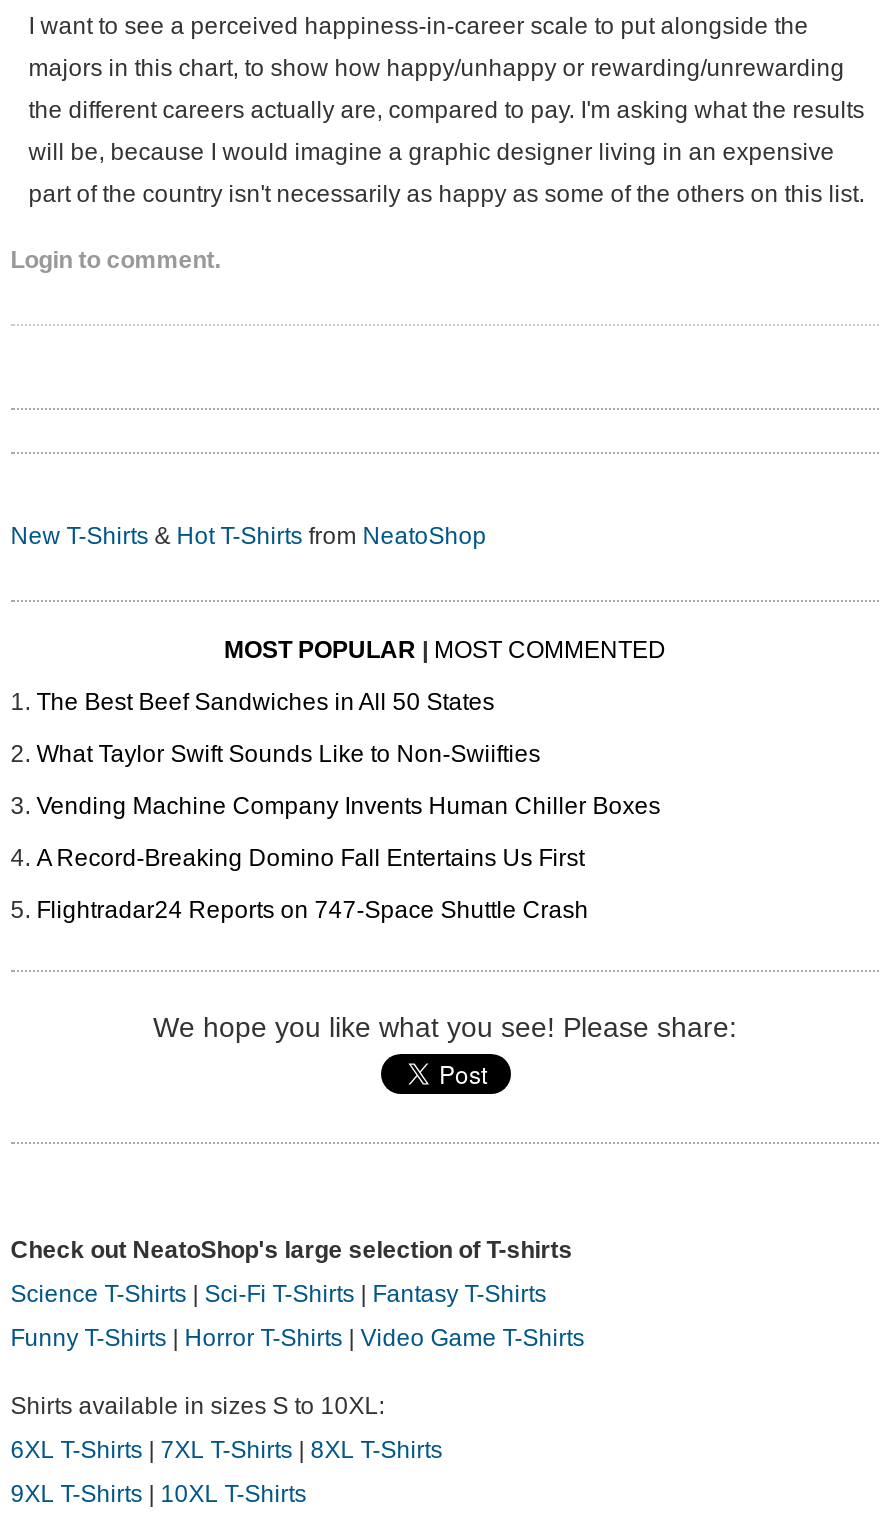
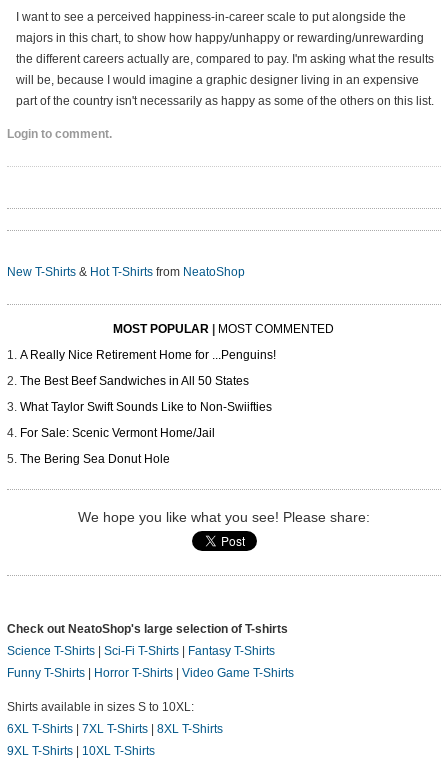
none -> [20,348,276,362] A Really Nice Retirement Home for ...Penguins!
moved [36,689,540,769] -> [20,374,272,414]: The Best Beef Sandwiches in All 50 States | What Taylor Swift Sounds Like to Non-Swiifties
[36,793,660,925] Vending Machine Company Invents Human Chiller Boxes | A Record-Breaking Domino Fall Entertains Us First | Flightradar24 Reports on 747-Space Shuttle Crash -> [20,426,215,466] For Sale: Scenic Vermont Home/Jail | The Bering Sea Donut Hole

